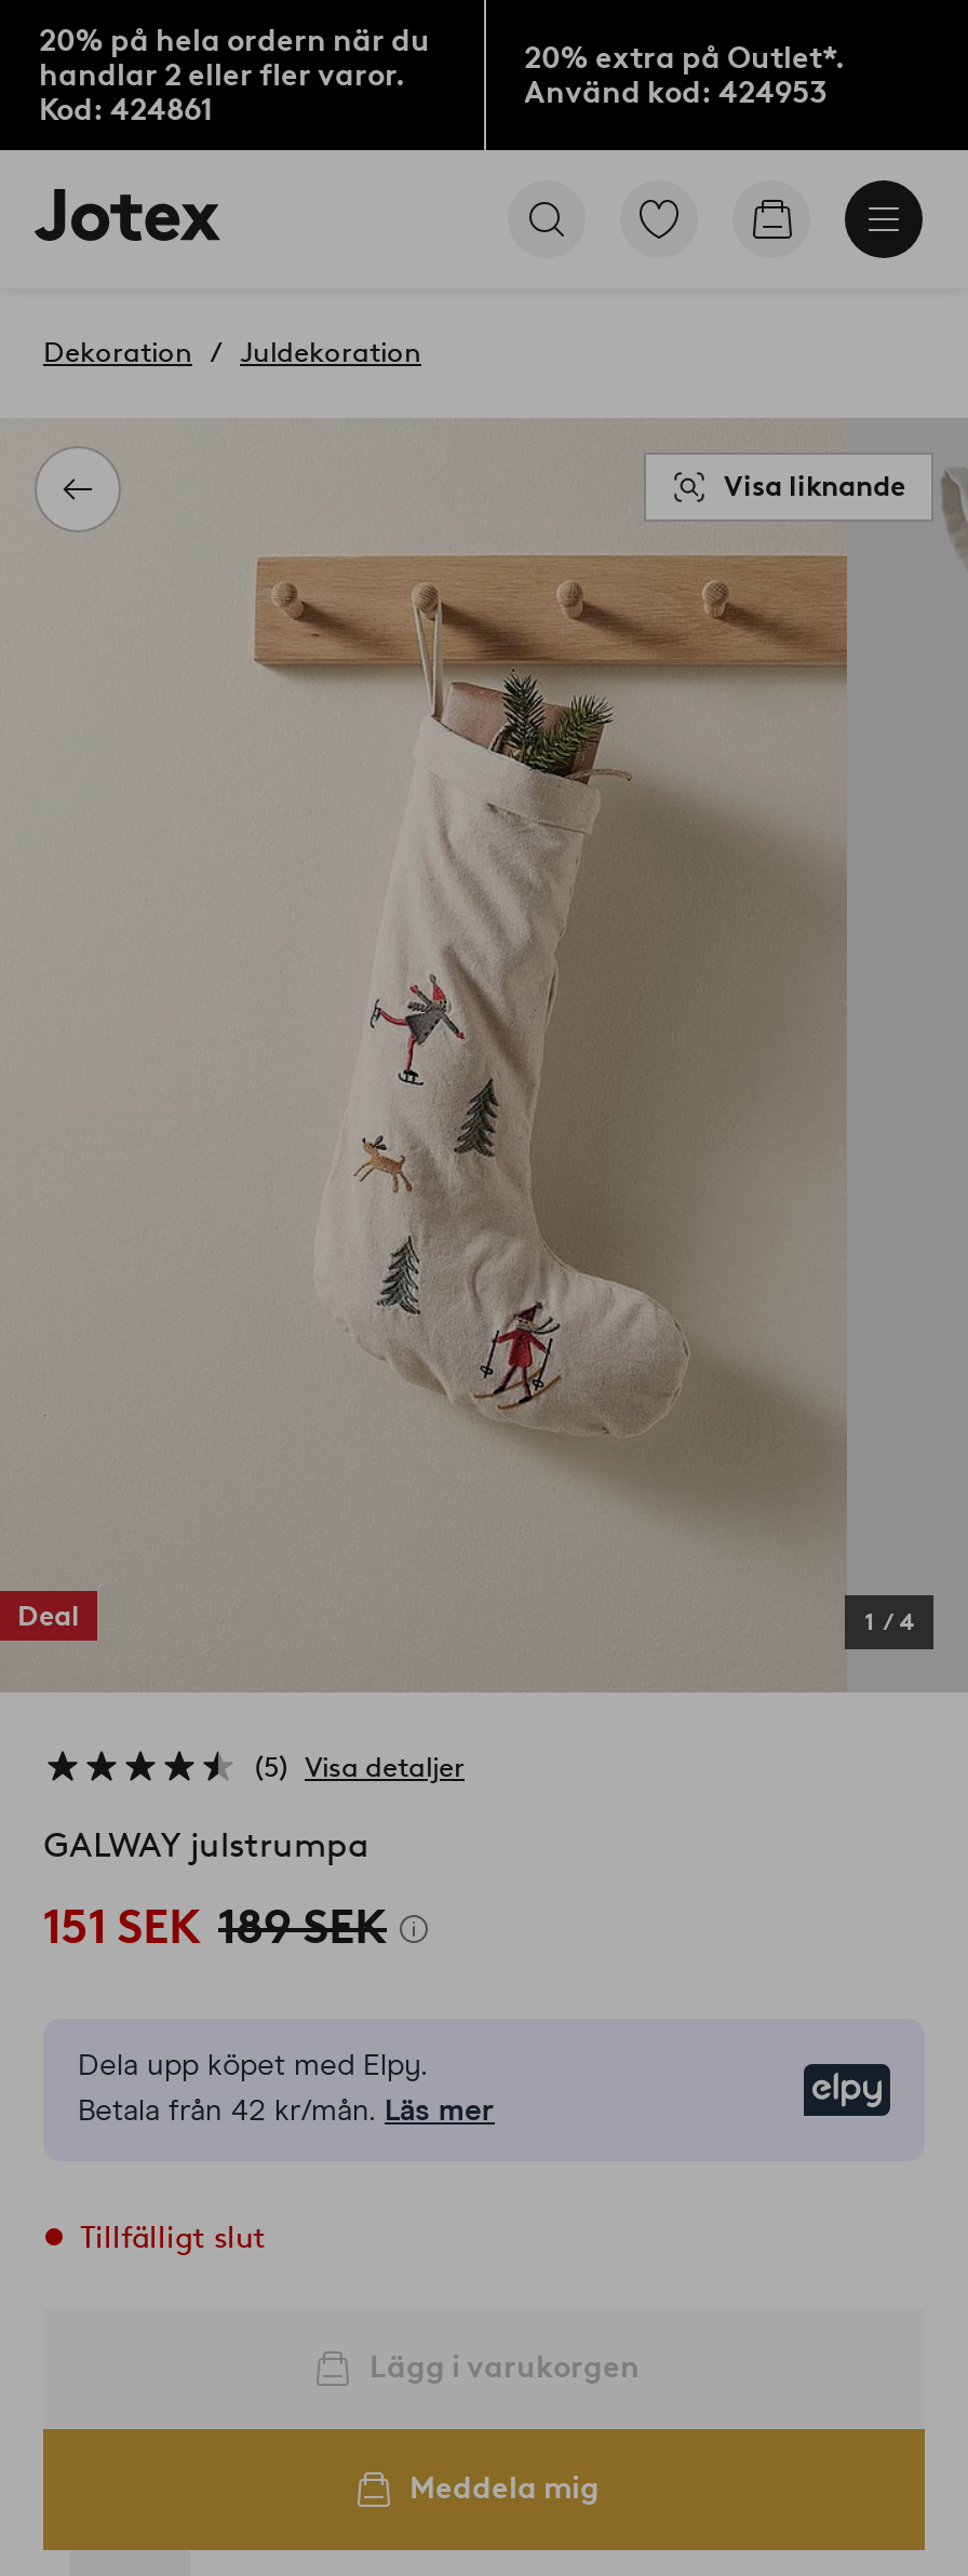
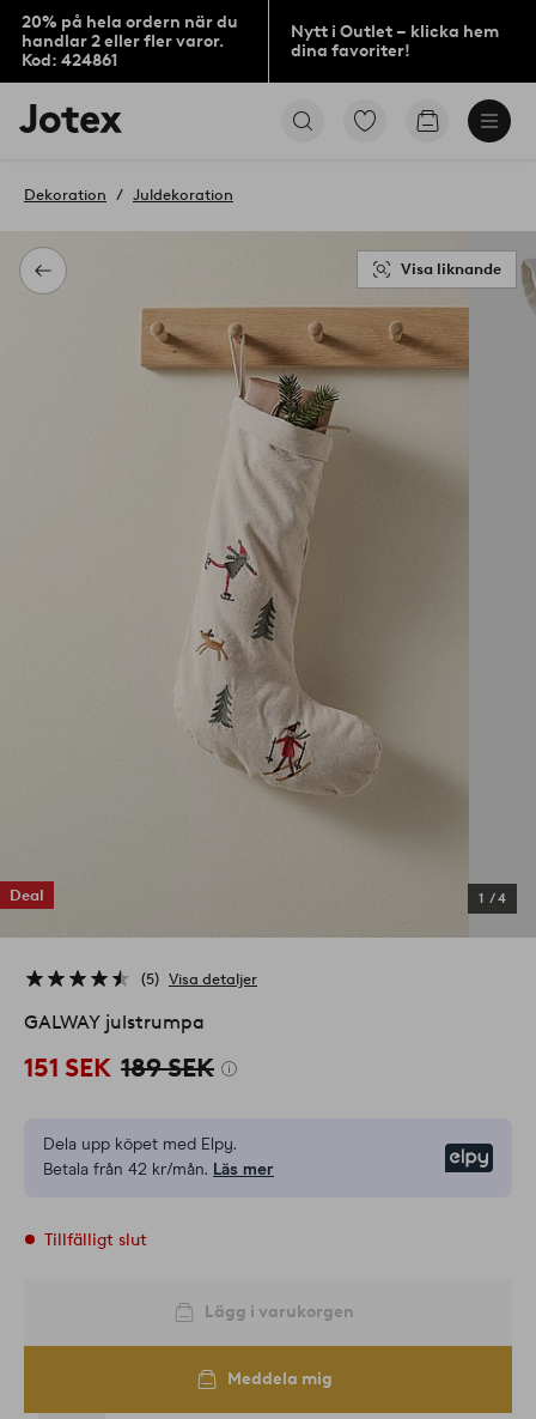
[524,39,844,110] 20% extra på Outlet*. | Använd kod: 424953 -> [290,21,498,60] Nytt i Outlet – klicka hem | dina favoriter!

